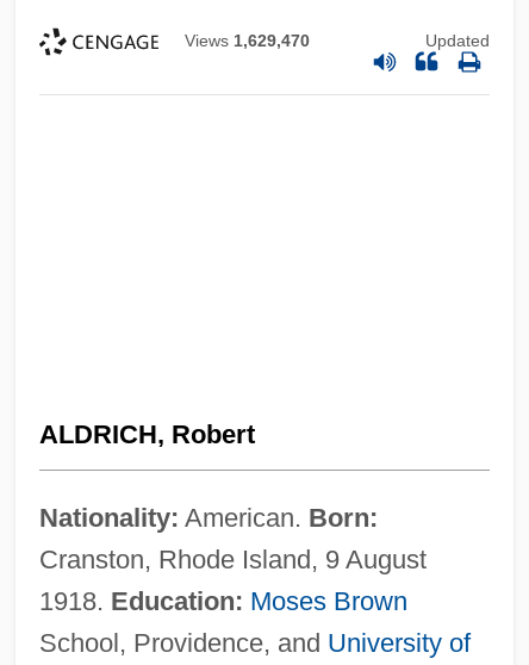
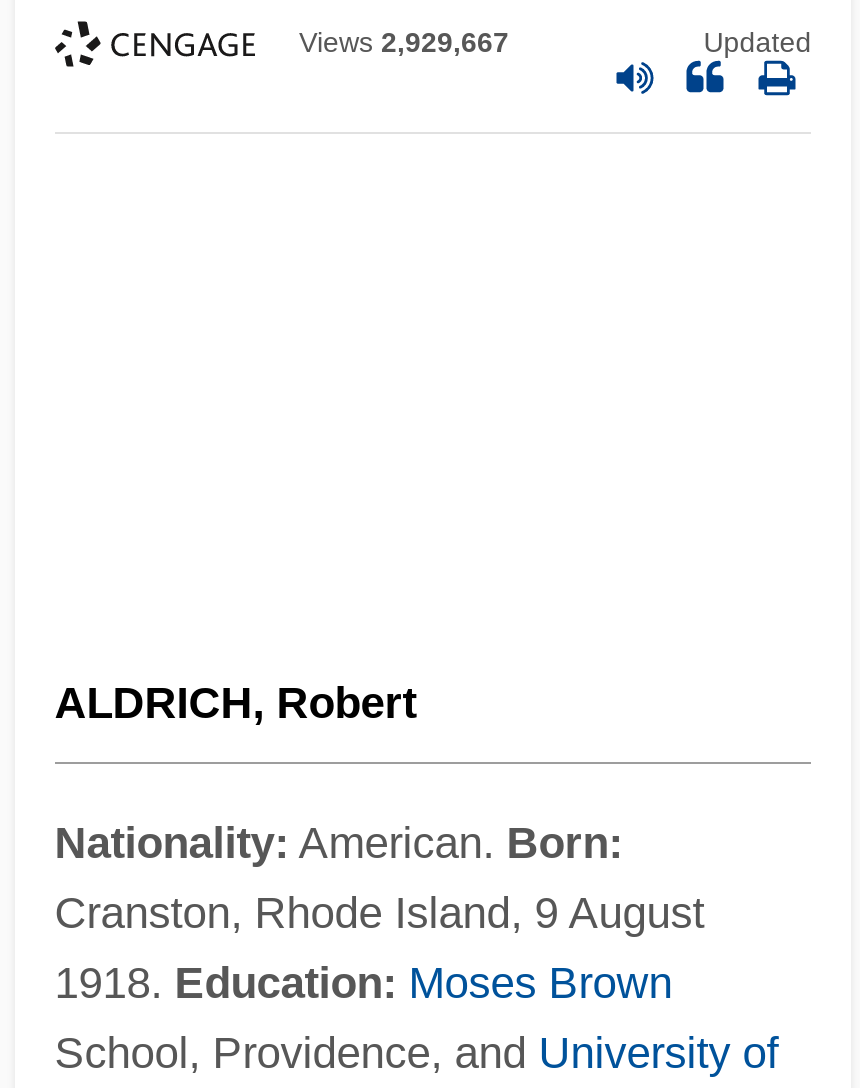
[185,32,310,51] Views 1,629,470 -> [299,27,509,59] Views 2,929,667

